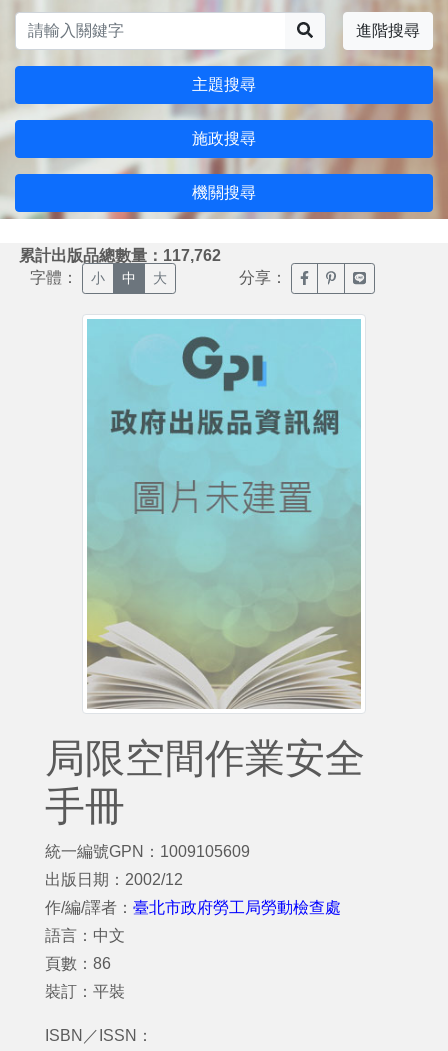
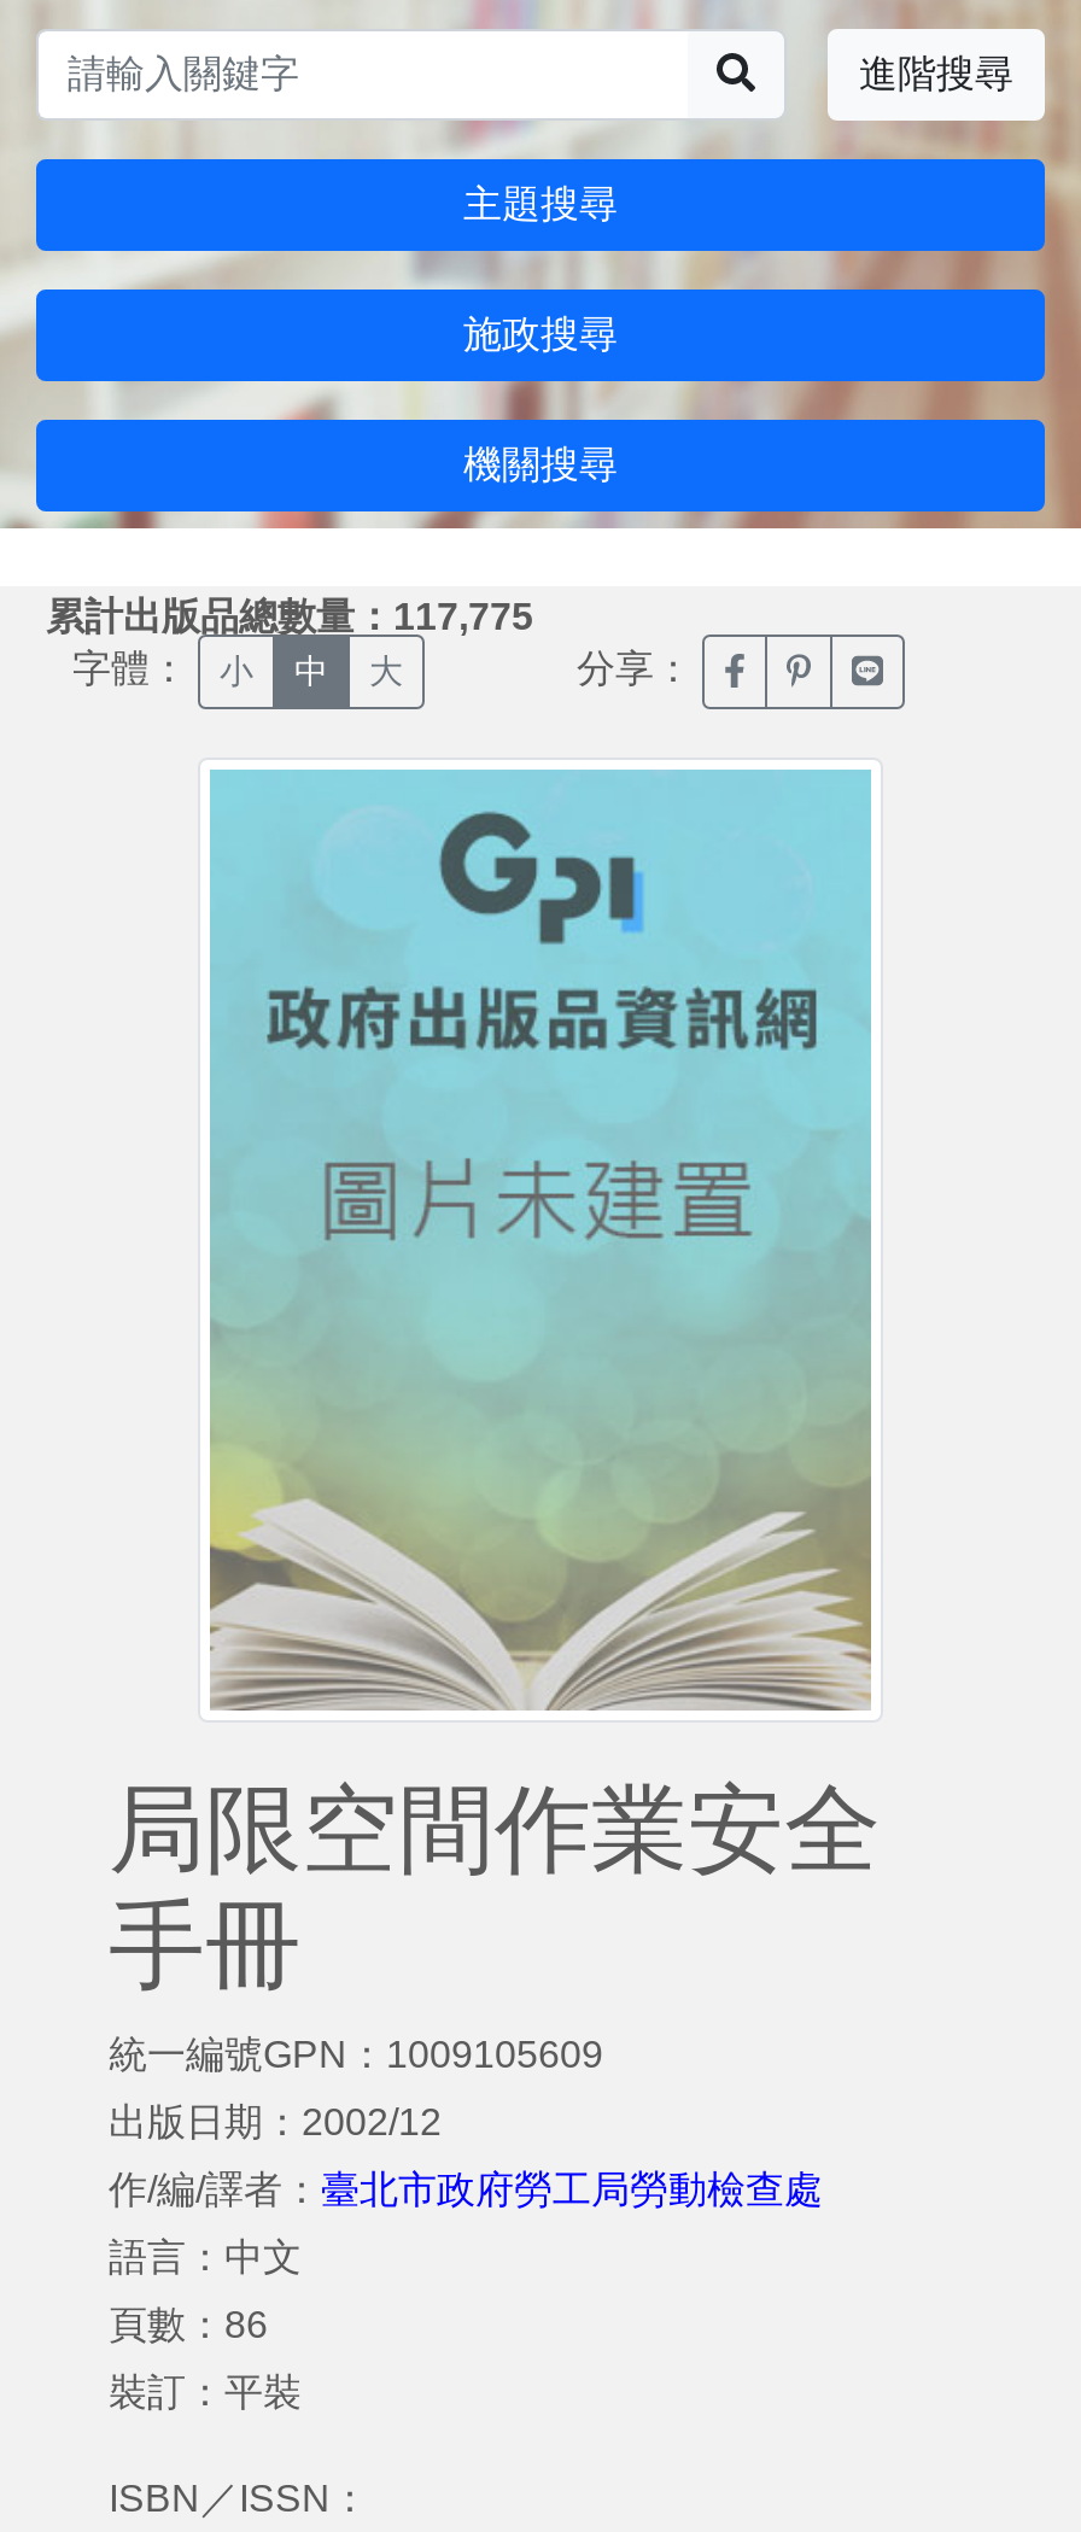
[19,247,221,264] 累計出版品總數量：117,762 -> [46,595,533,636] 累計出版品總數量：117,775

